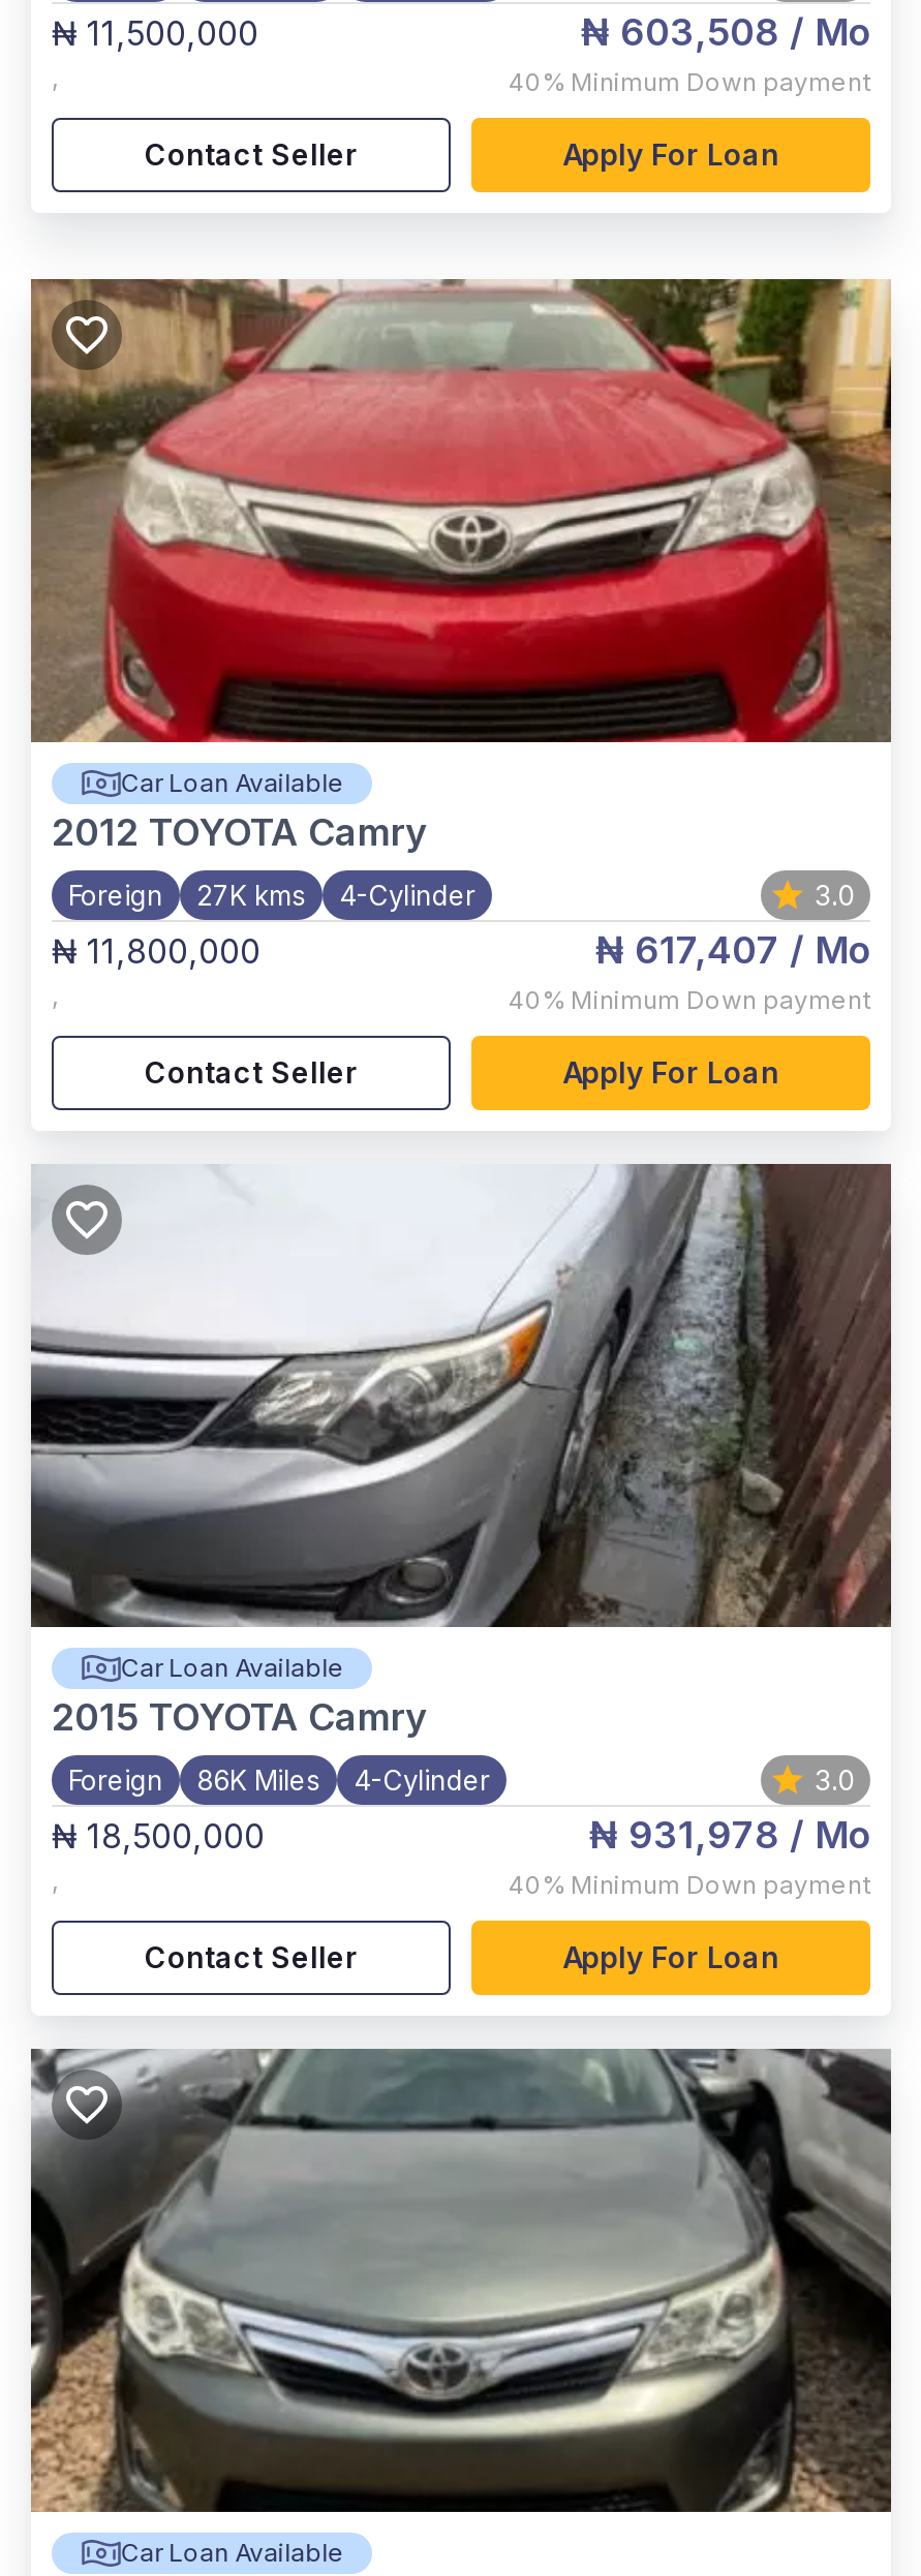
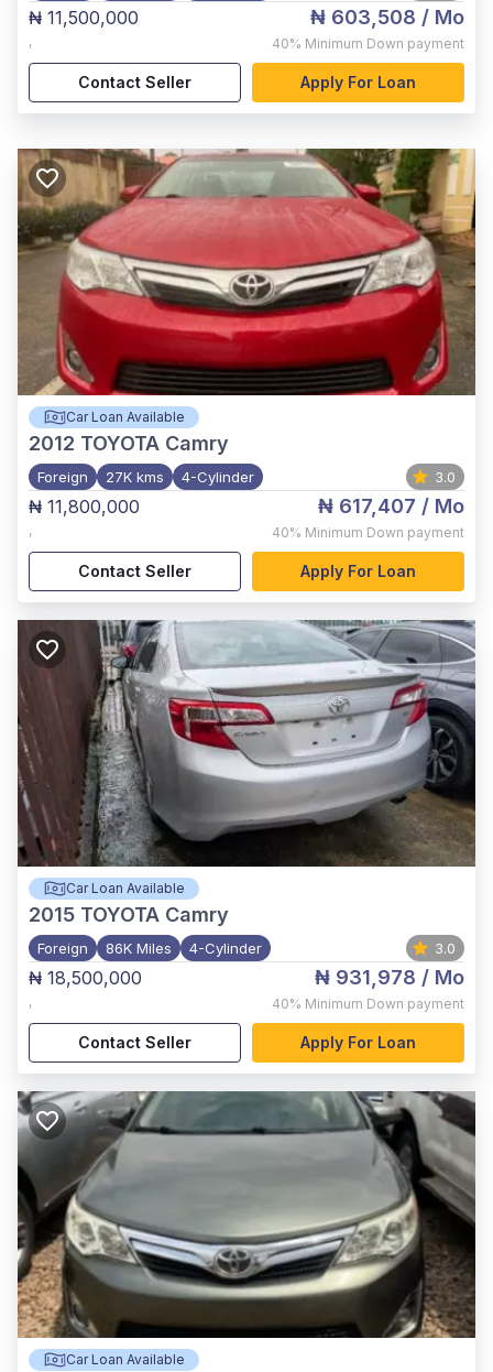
[31,1164,893,1627] [image] -> [17,619,476,868] [image]

